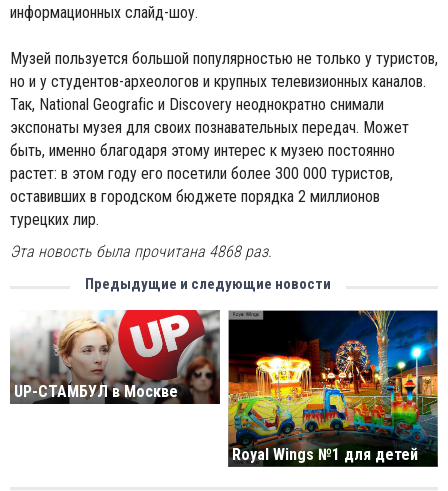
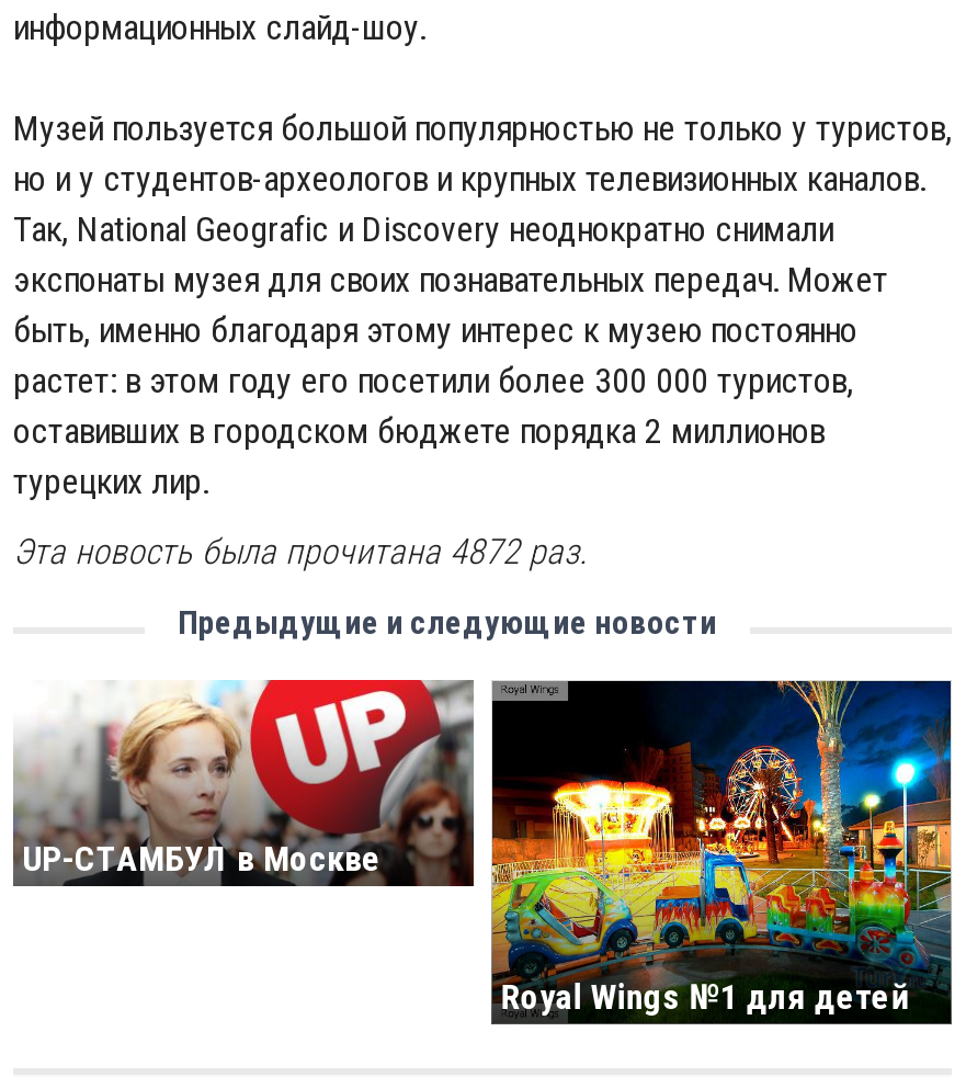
[10,242,272,261] Эта новость была прочитана 4868 раз. -> [13,531,588,572] Эта новость была прочитана 4872 раз.

